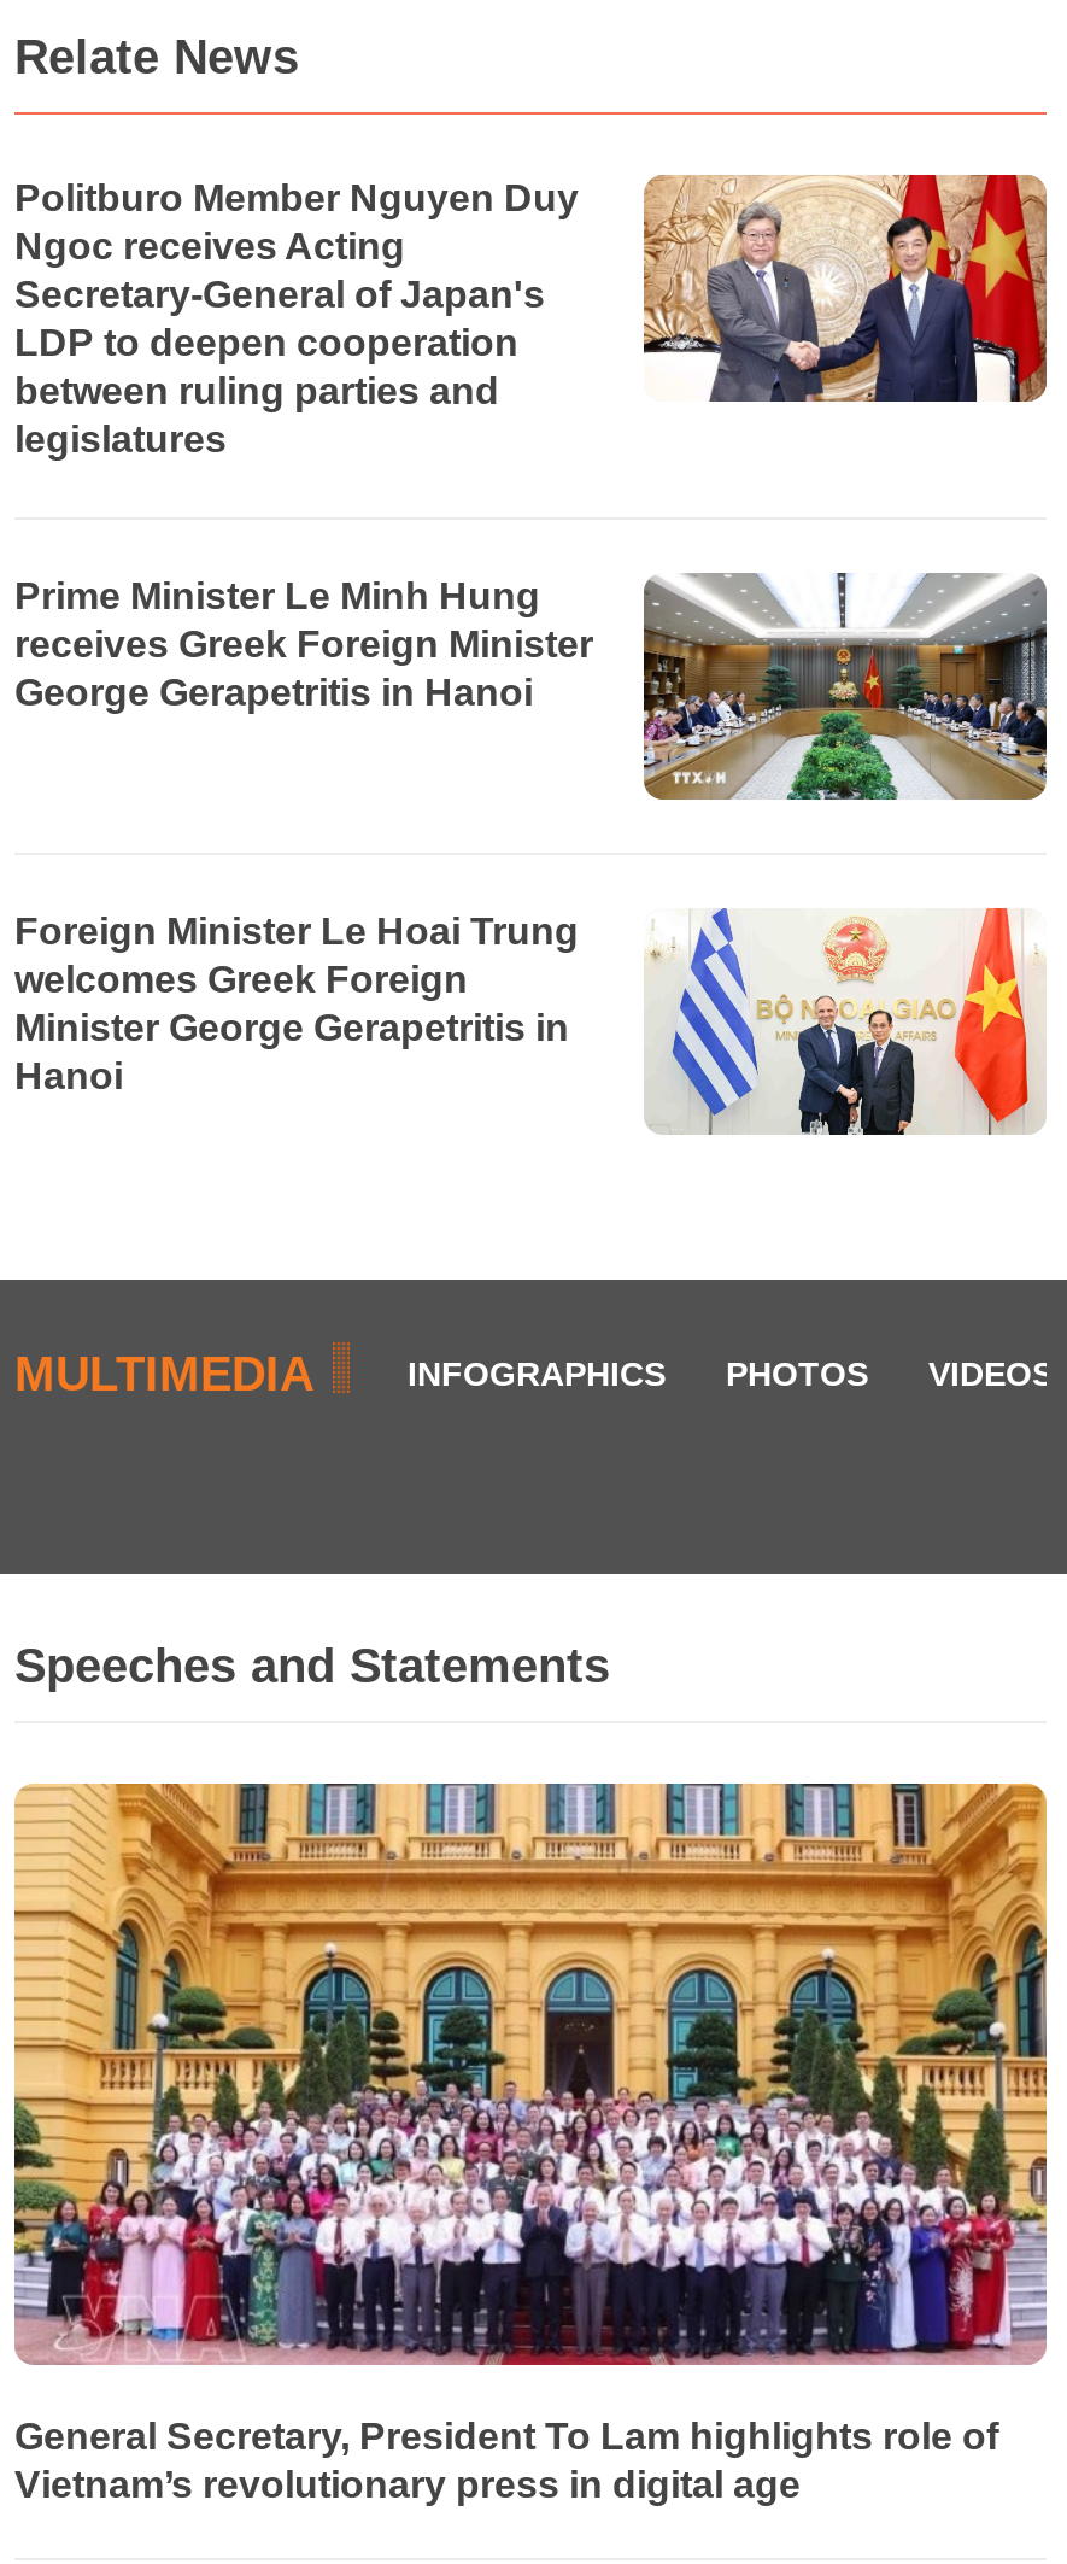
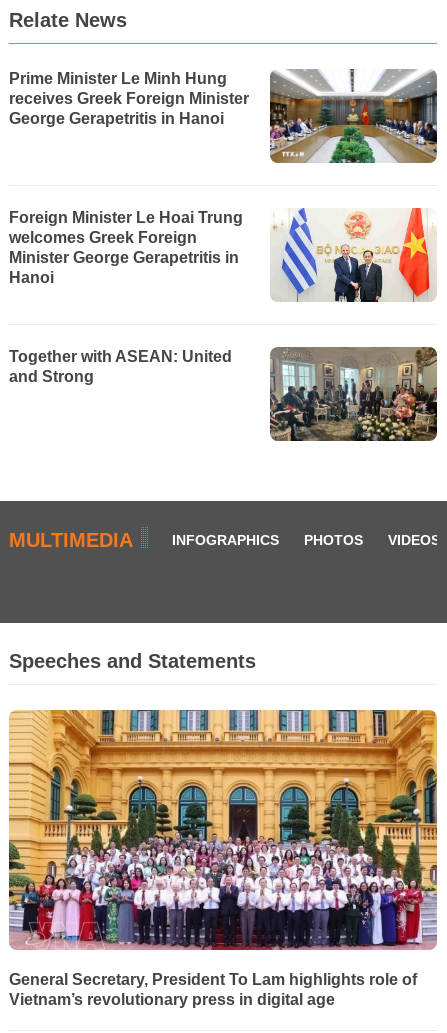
[14,172,1049,459] [image] | Politburo Member Nguyen Duy | Ngoc receives Acting | Secretary-General of Japan's | LDP to deepen cooperation | between ruling parties and | legislatures -> none
moved [14,570,1051,1096] -> [9,68,439,286]: [image] | Prime Minister Le Minh Hung | receives Greek Foreign Minister | George Gerapetritis in Hanoi | Foreign Minister Le Hoai Trung | welcomes Greek Foreign | Minister George Gerapetritis in | Hanoi
none -> [9,346,438,442] [image] | Together with ASEAN: United | and Strong

